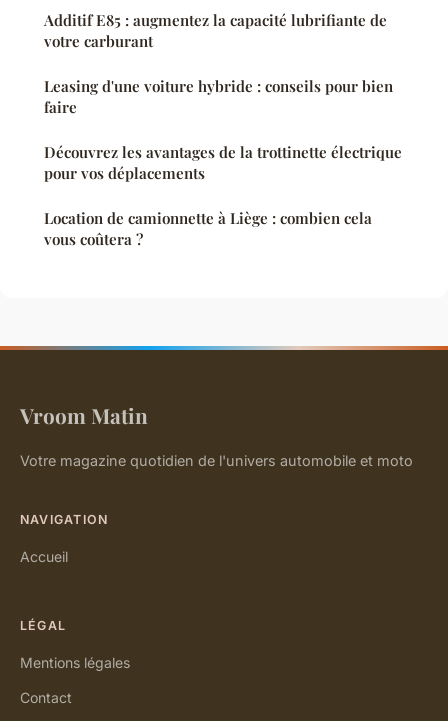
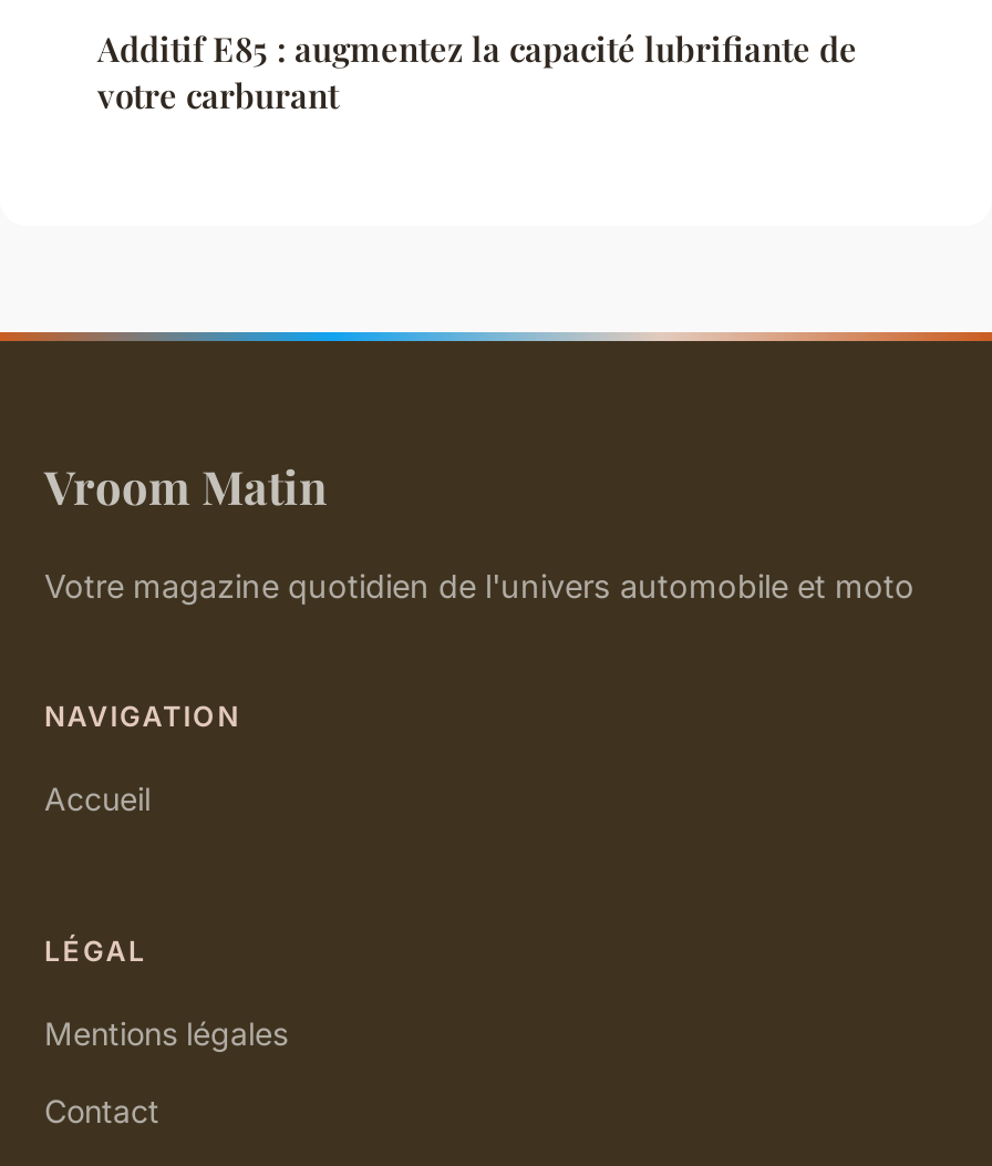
[44,76,402,249] Leasing d'une voiture hybride : conseils pour bien | faire | Découvrez les avantages de la trottinette électrique | pour vos déplacements | Location de camionnette à Liège : combien cela | vous coûtera ? -> none

